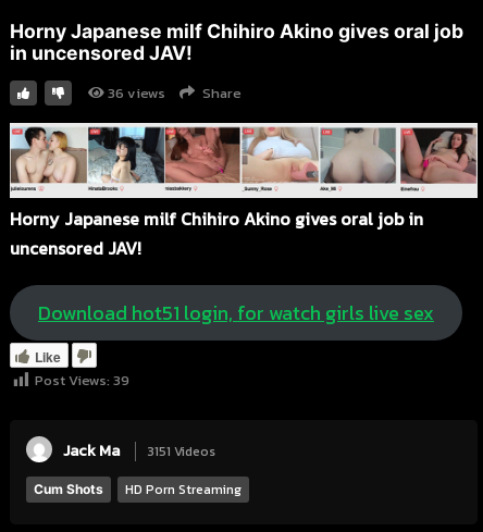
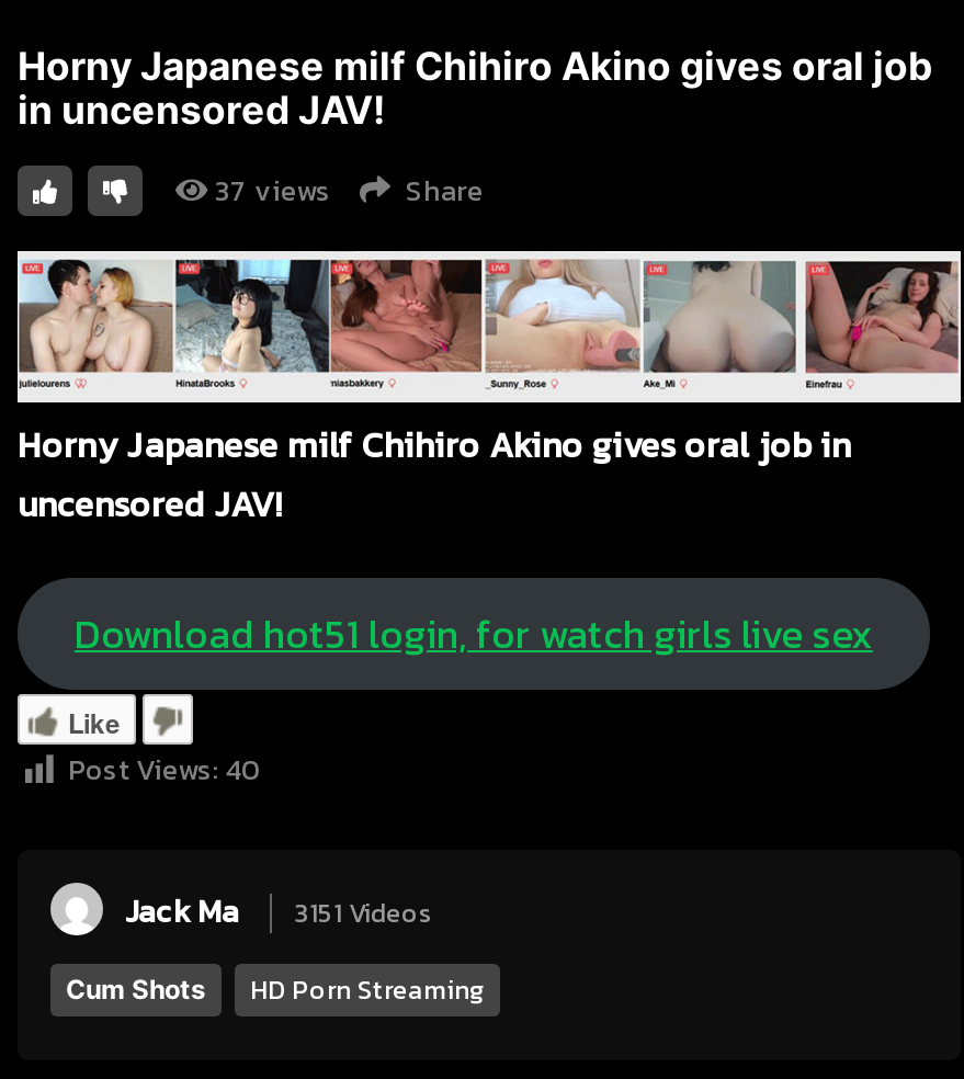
[108,83,242,103] 36 views Share -> [215,170,485,212] 37 views Share
[35,370,129,390] Post Views: 39 -> [68,749,261,790] Post Views: 40

